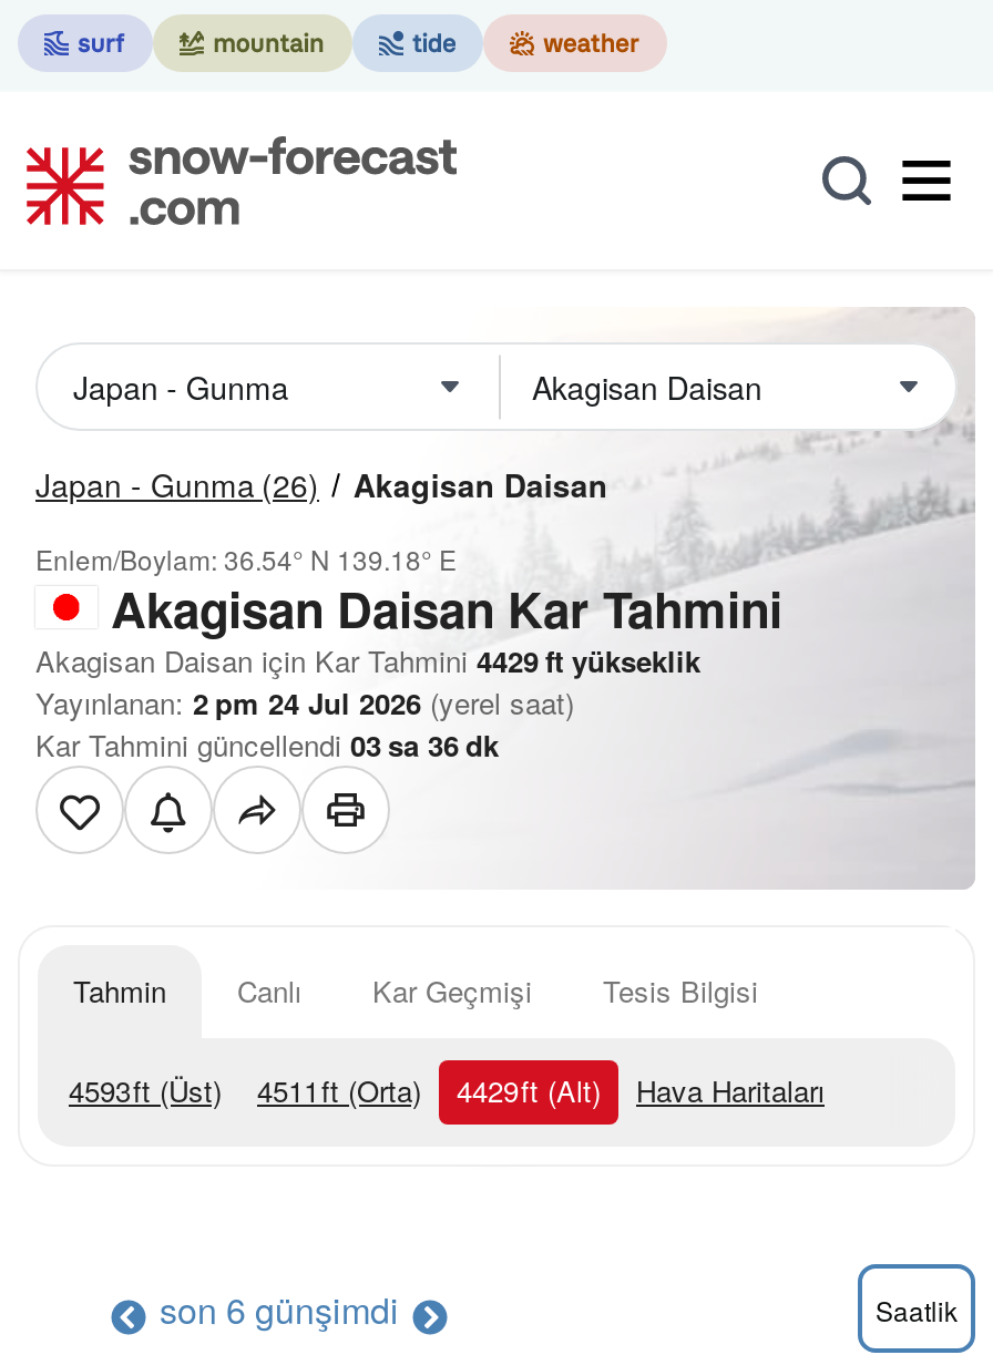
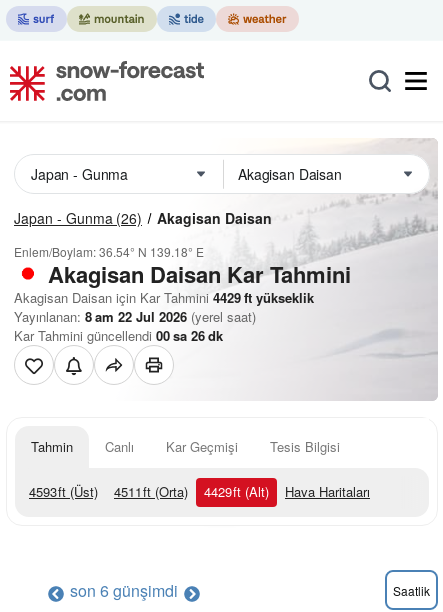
[35,681,574,723] Yayınlanan: 2 pm 24 Jul 2026 (yerel saat) -> [14,307,256,326] Yayınlanan: 8 am 22 Jul 2026 (yerel saat)
[35,723,499,766] Kar Tahmini güncellendi 03 sa 36 dk -> [14,326,223,345] Kar Tahmini güncellendi 00 sa 26 dk

